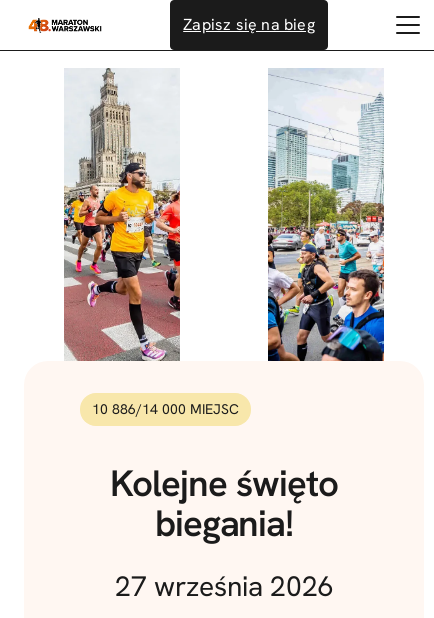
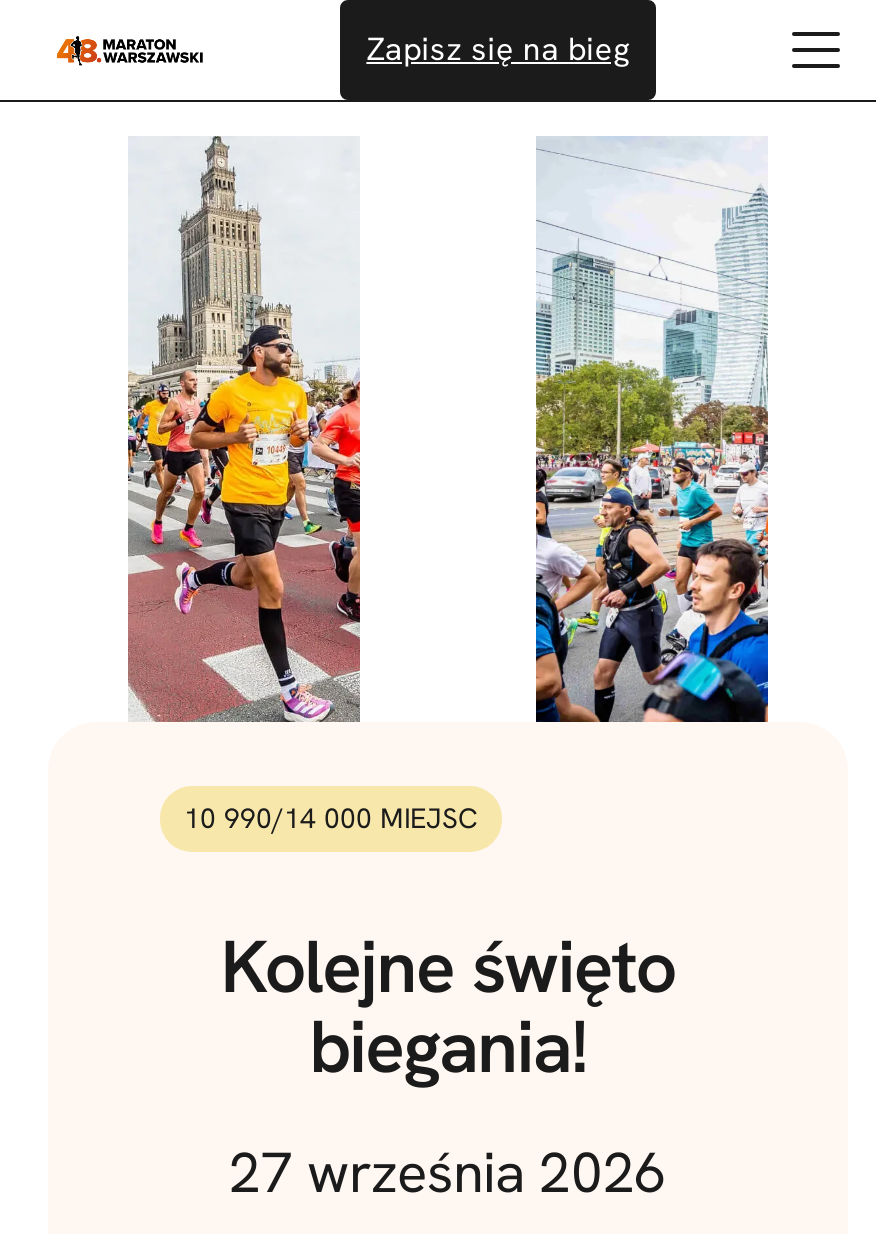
[92,400,239,418] 10 886/14 000 MIEJSC -> [184,800,478,836] 10 990/14 000 MIEJSC

